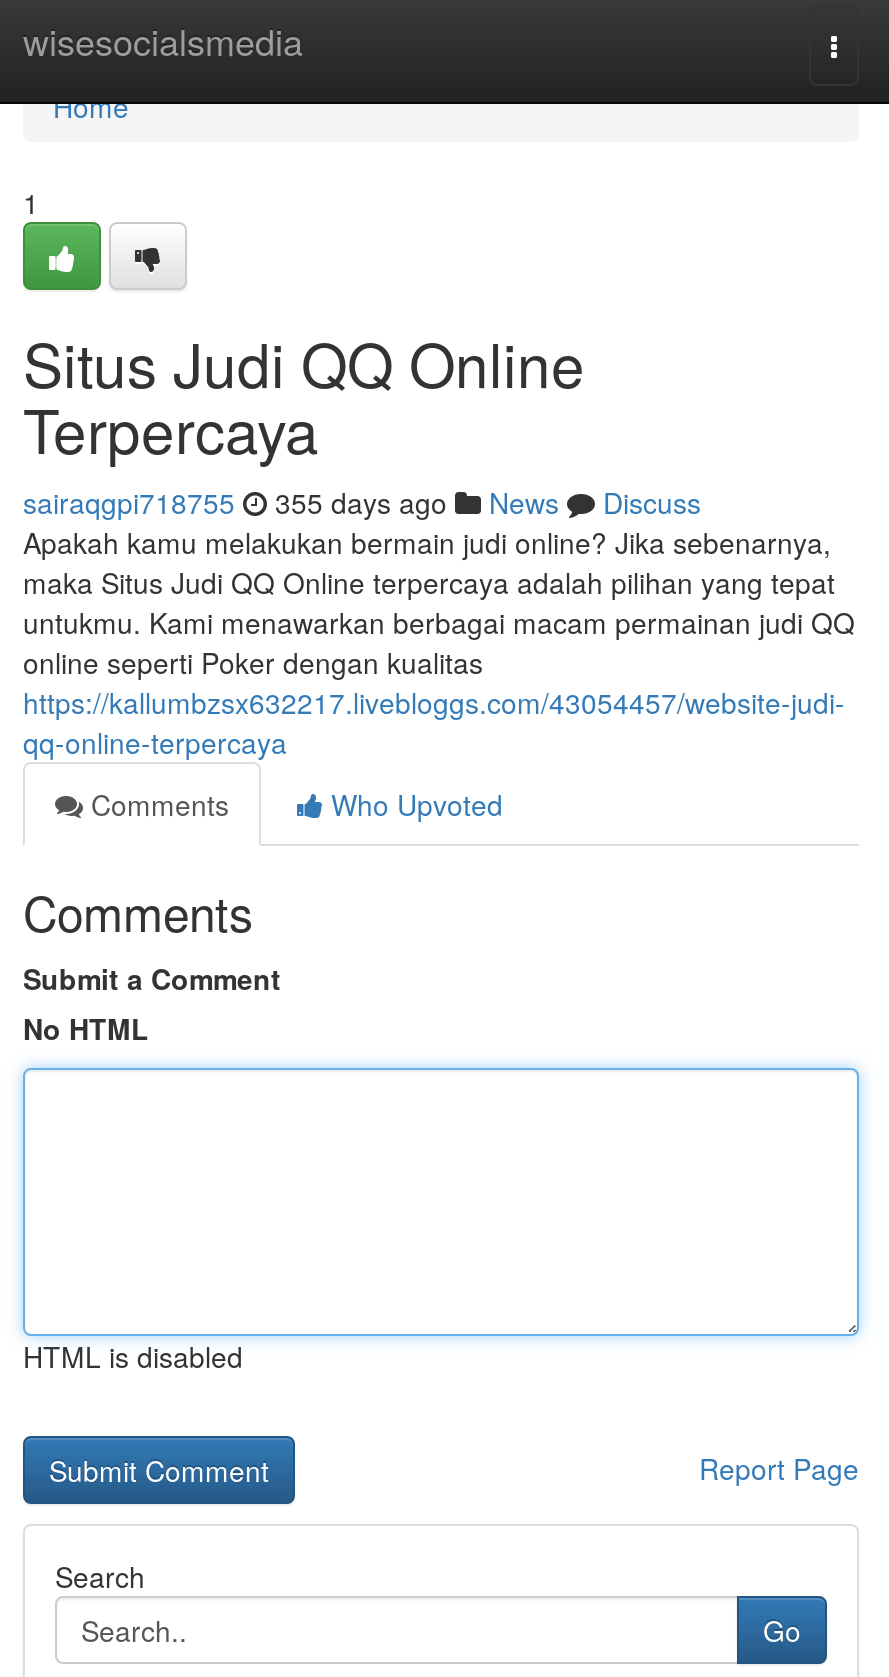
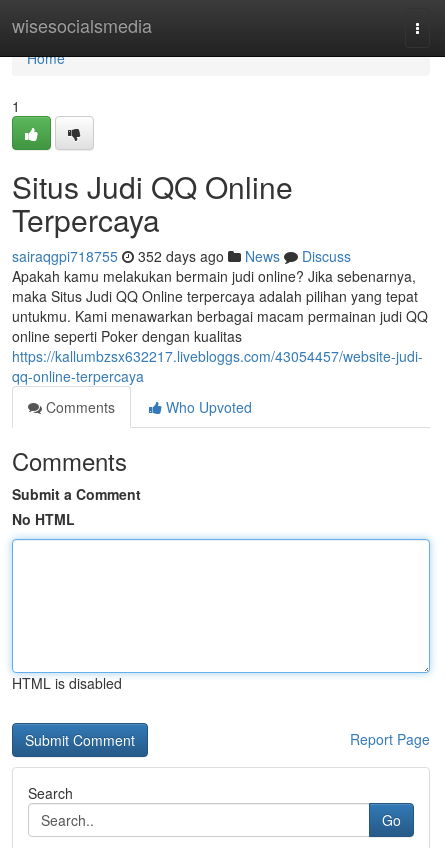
[23,482,701,522] sairaqgpi718755 355 days ago News Discuss -> [12,246,351,266] sairaqgpi718755 352 days ago News Discuss

